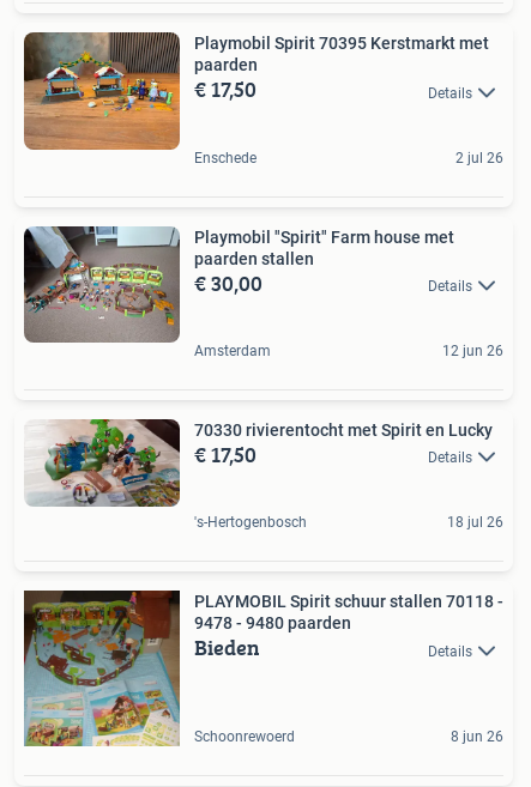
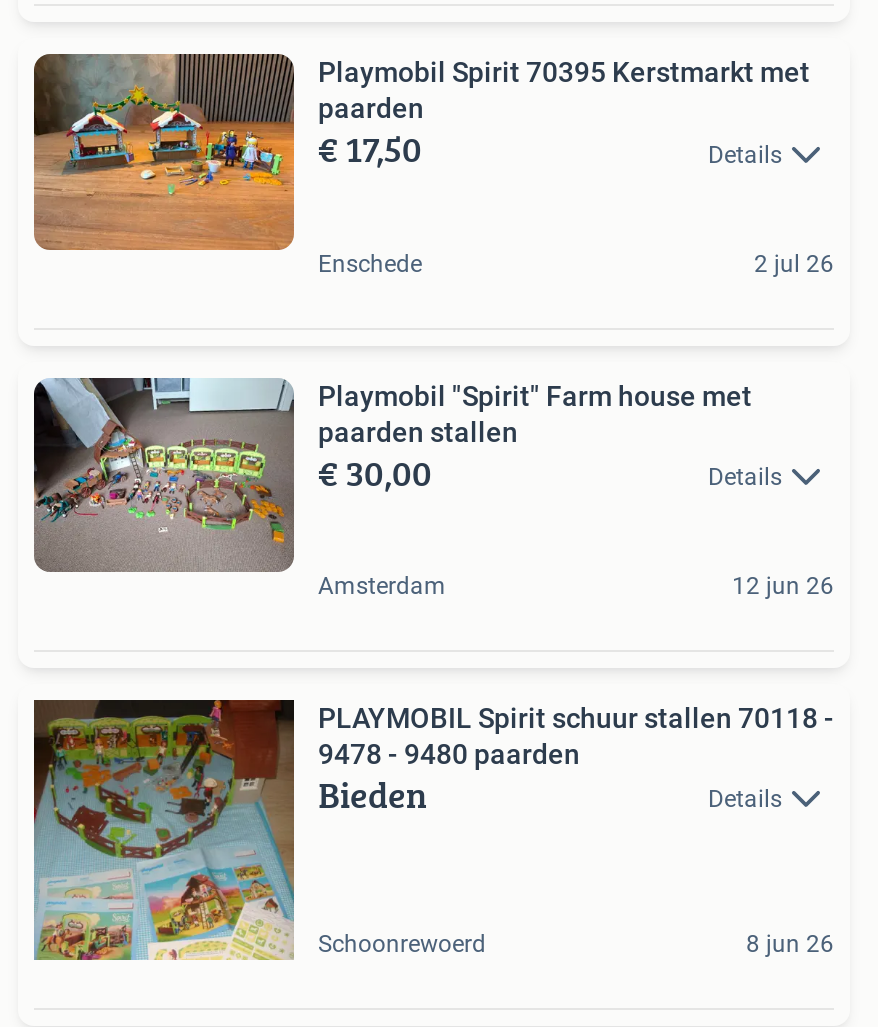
[24,418,493,514] [image] | 70330 rivierentocht met Spirit en Lucky | € 17,50 | Details -> none
[194,514,503,531] 's-Hertogenbosch | 18 jul 26 -> none

